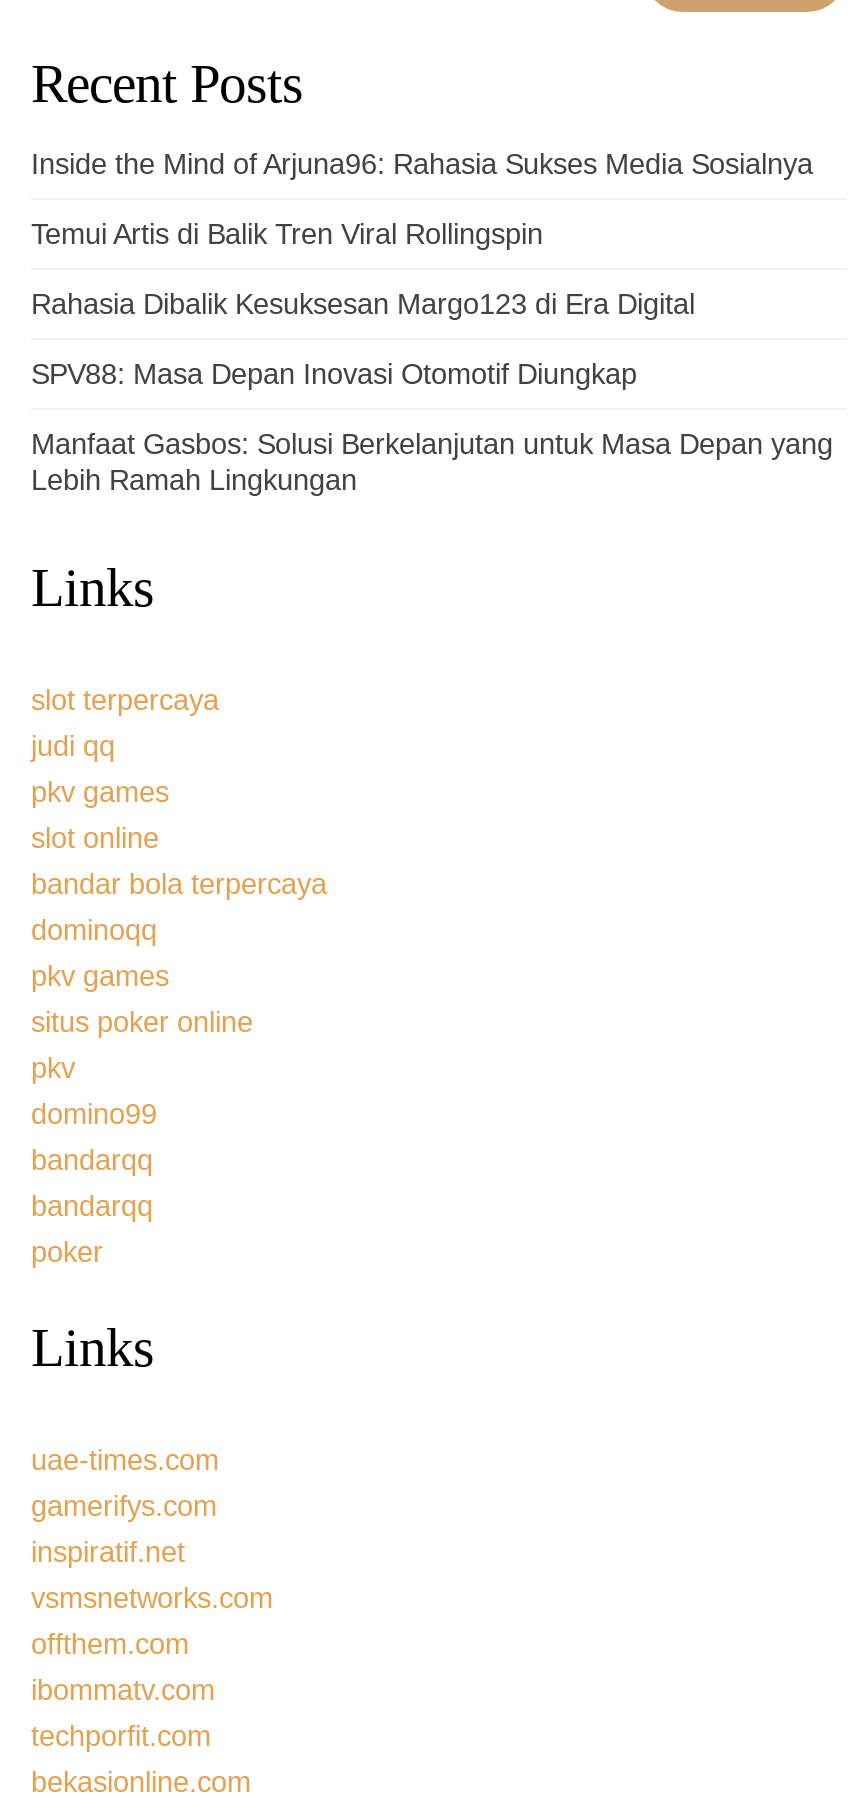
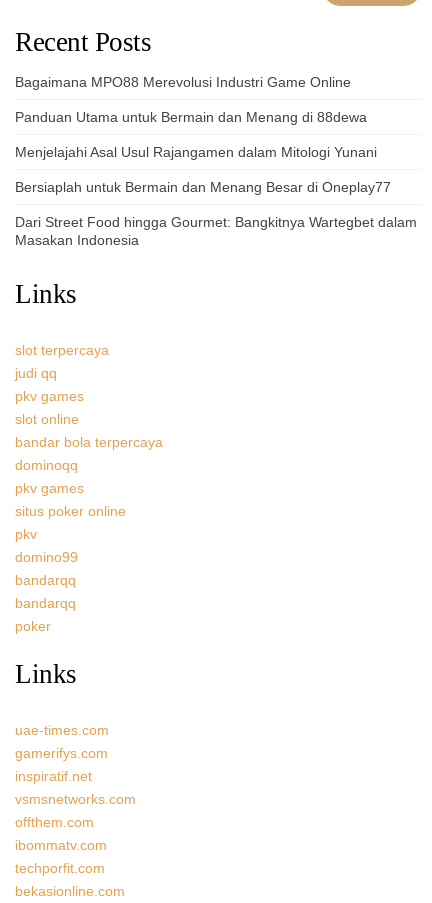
[31,147,813,179] Inside the Mind of Arjuna96: Rahasia Sukses Media Sosialnya -> [15,73,351,89] Bagaimana MPO88 Merevolusi Industri Game Online
[31,217,543,249] Temui Artis di Balik Tren Viral Rollingspin -> [15,108,367,124] Panduan Utama untuk Bermain dan Menang di 88dewa
[31,287,695,319] Rahasia Dibalik Kesuksesan Margo123 di Era Digital -> [15,143,377,159] Menjelajahi Asal Usul Rajangamen dalam Mitologi Yunani
[31,357,637,389] SPV88: Masa Depan Inovasi Otomotif Diungkap -> [15,178,391,194] Bersiaplah untuk Bermain dan Menang Besar di Oneplay77
[31,427,833,495] Manfaat Gasbos: Solusi Berkelanjutan untuk Masa Depan yang | Lebih Ramah Lingkungan -> [15,213,417,247] Dari Street Food hingga Gourmet: Bangkitnya Wartegbet dalam | Masakan Indonesia

